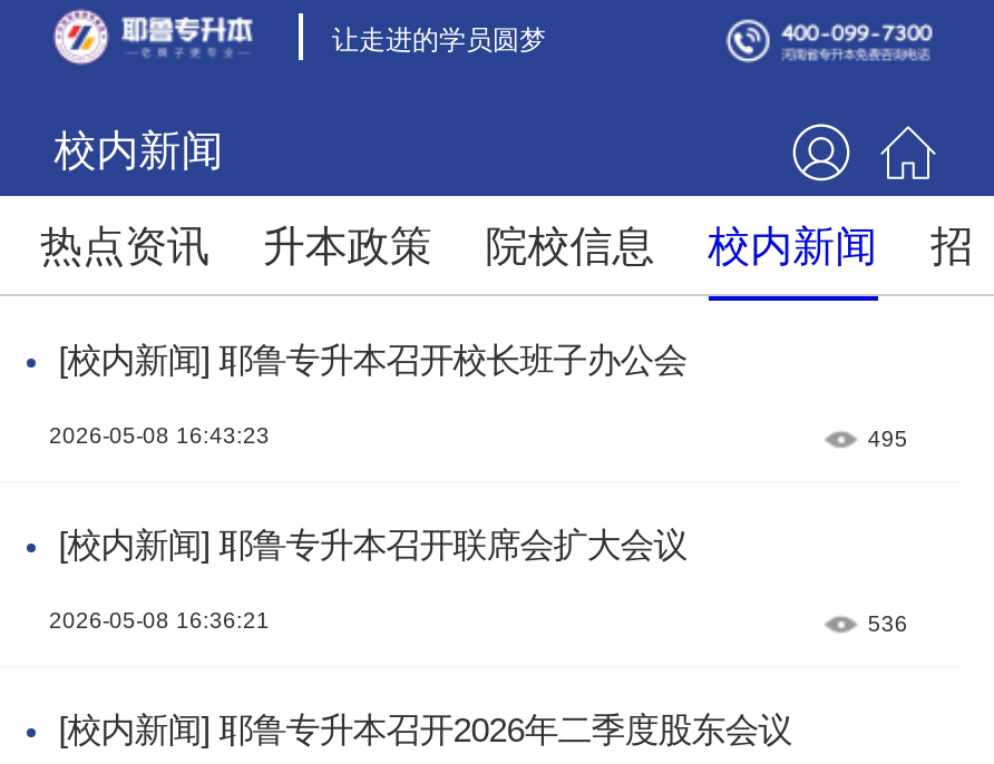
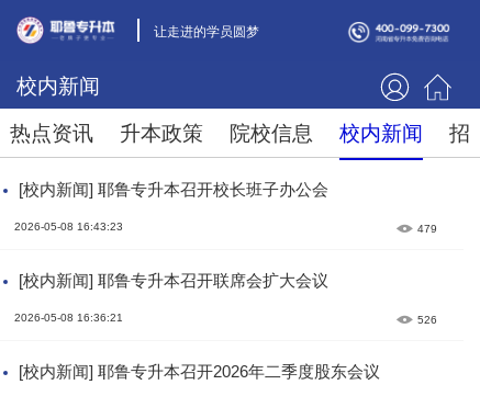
[868,427,908,452] 495 -> [418,222,437,235] 479
[868,612,908,636] 536 -> [418,313,437,325] 526

